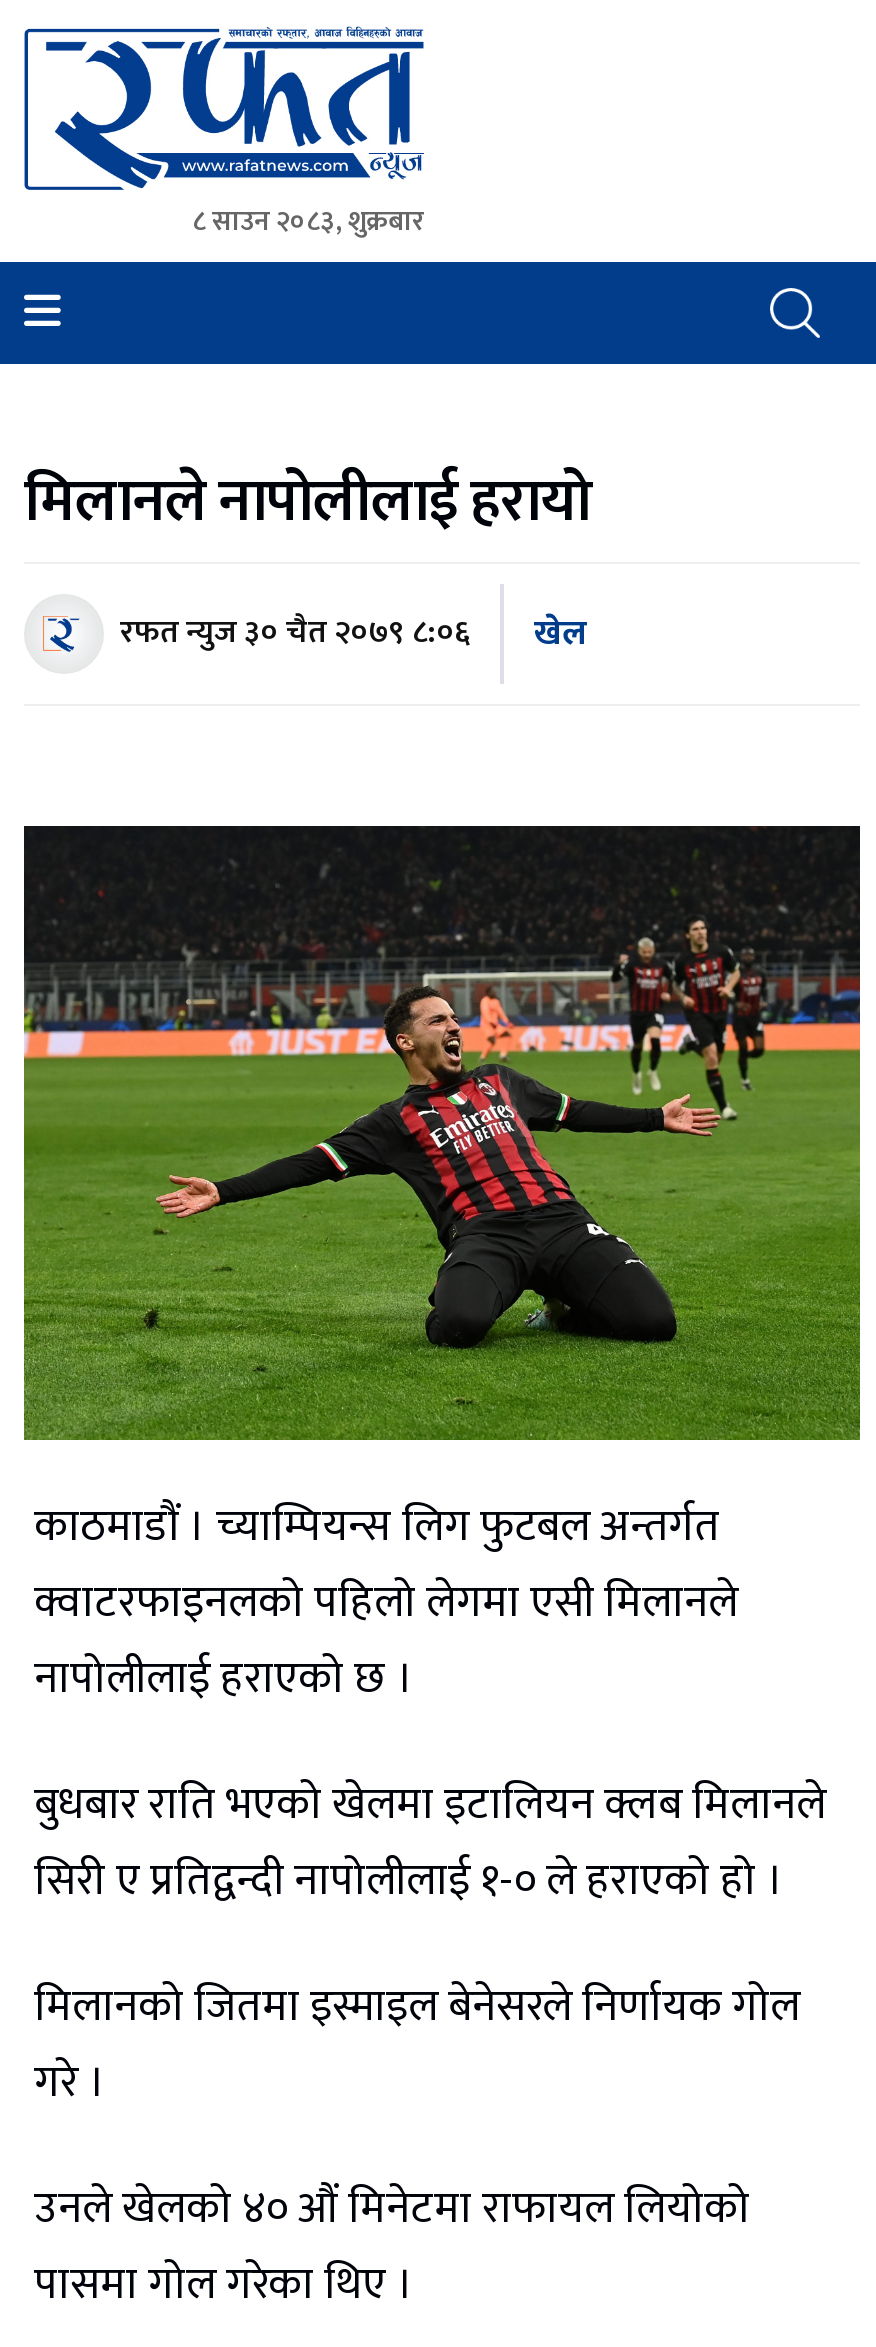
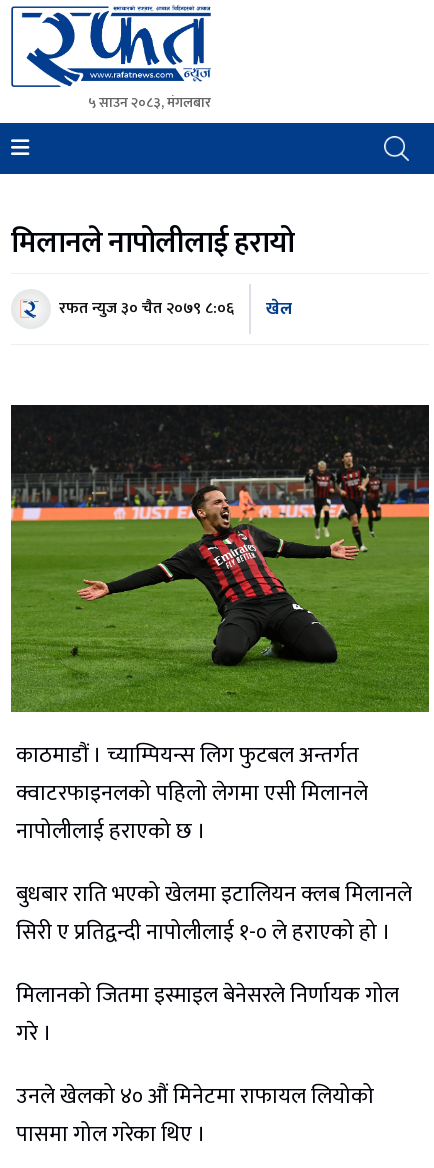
[192,198,424,244] ८ साउन २०८३, शुक्रबार -> [88,91,211,114] ५ साउन २०८३, मंगलबार

